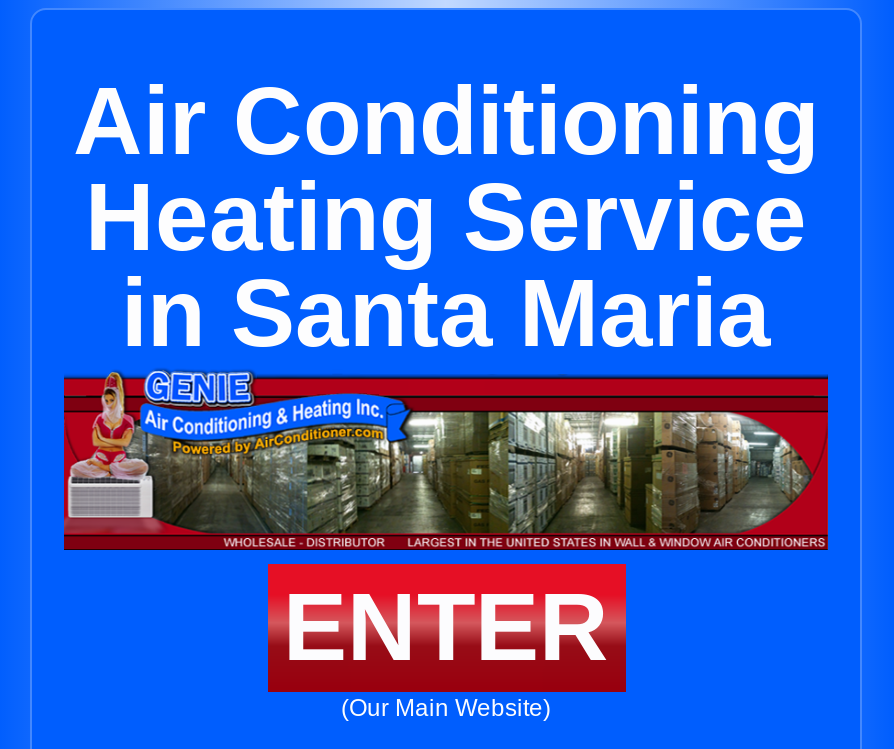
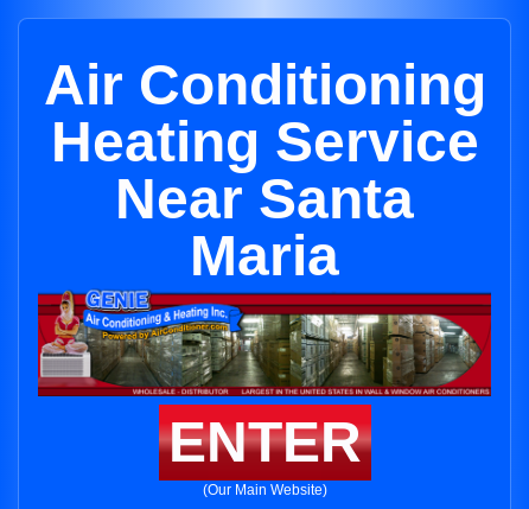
[121,260,771,366] in Santa Maria -> [115,167,414,287] Near Santa | Maria

